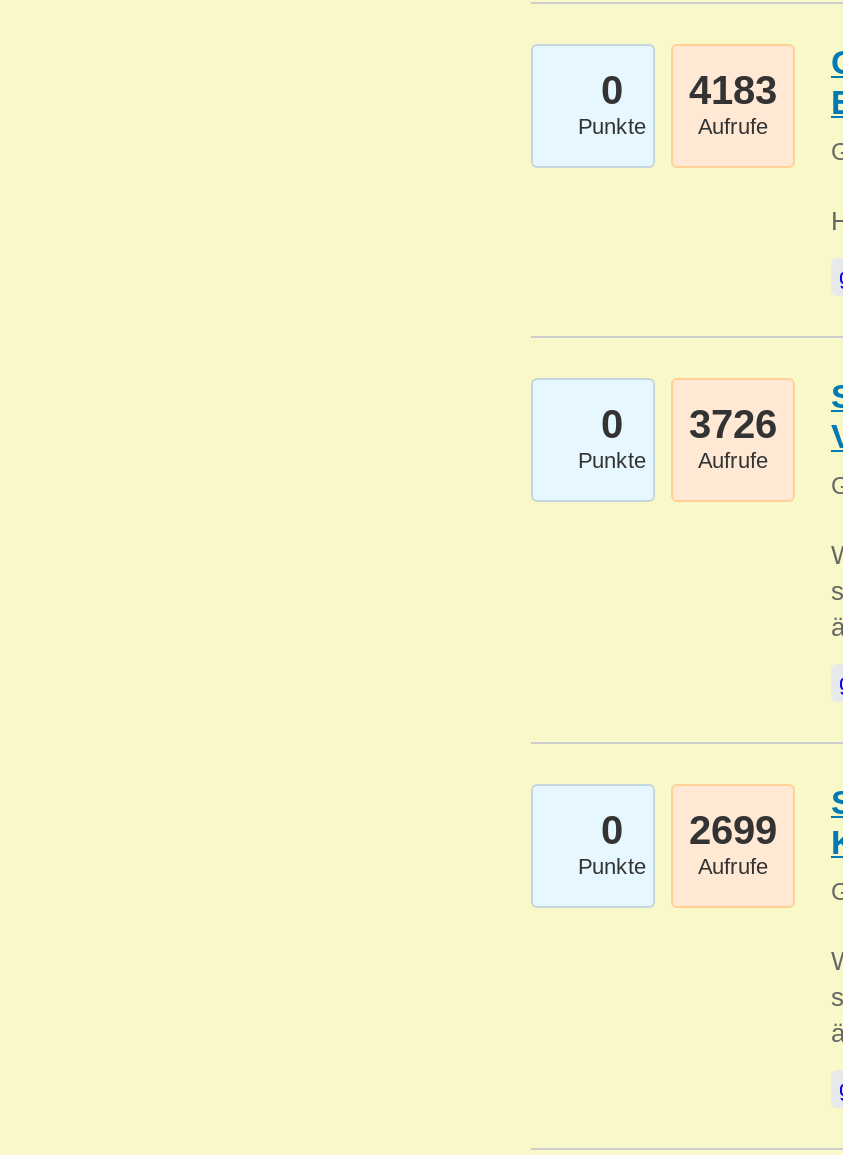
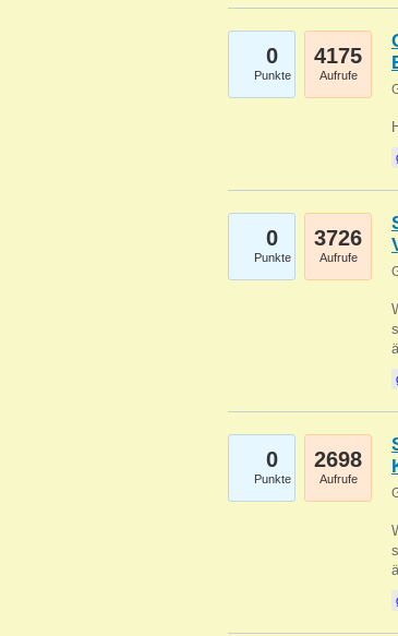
[689,68,777,112] 4183 -> [314,44,362,68] 4175
[689,808,777,852] 2699 -> [314,447,362,471] 2698

